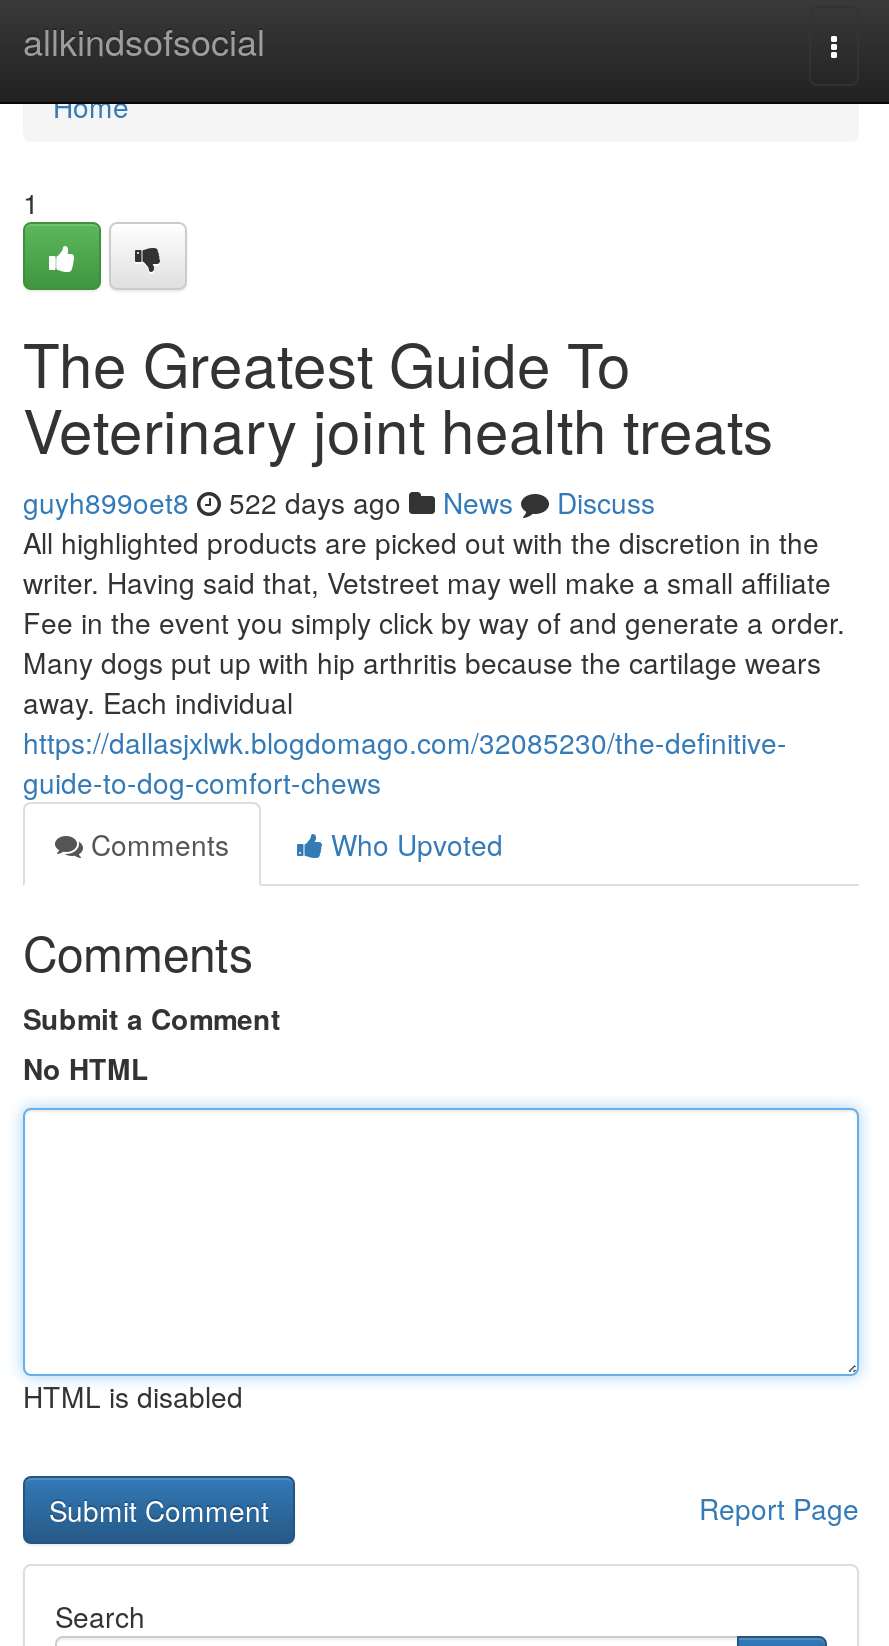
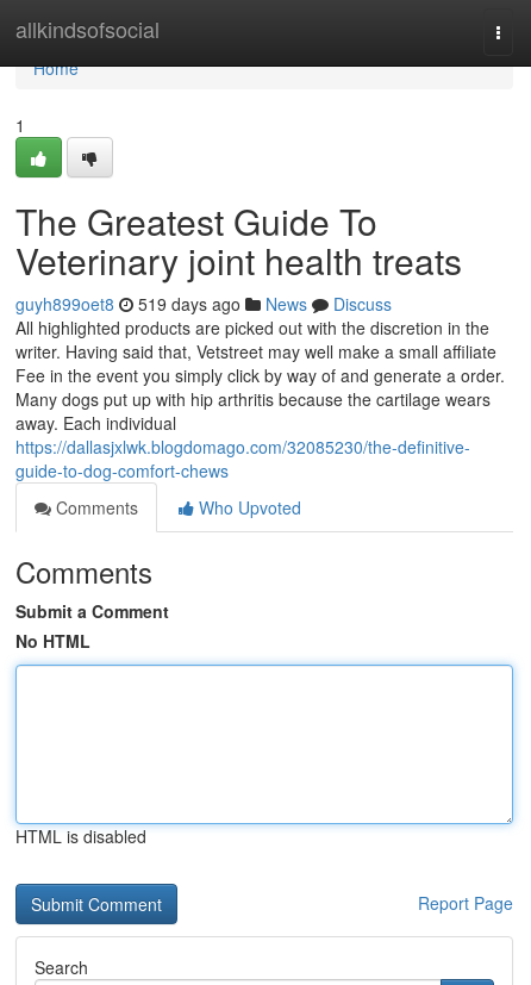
[23,482,655,522] guyh899oet8 522 days ago News Discuss -> [15,292,392,316] guyh899oet8 519 days ago News Discuss

